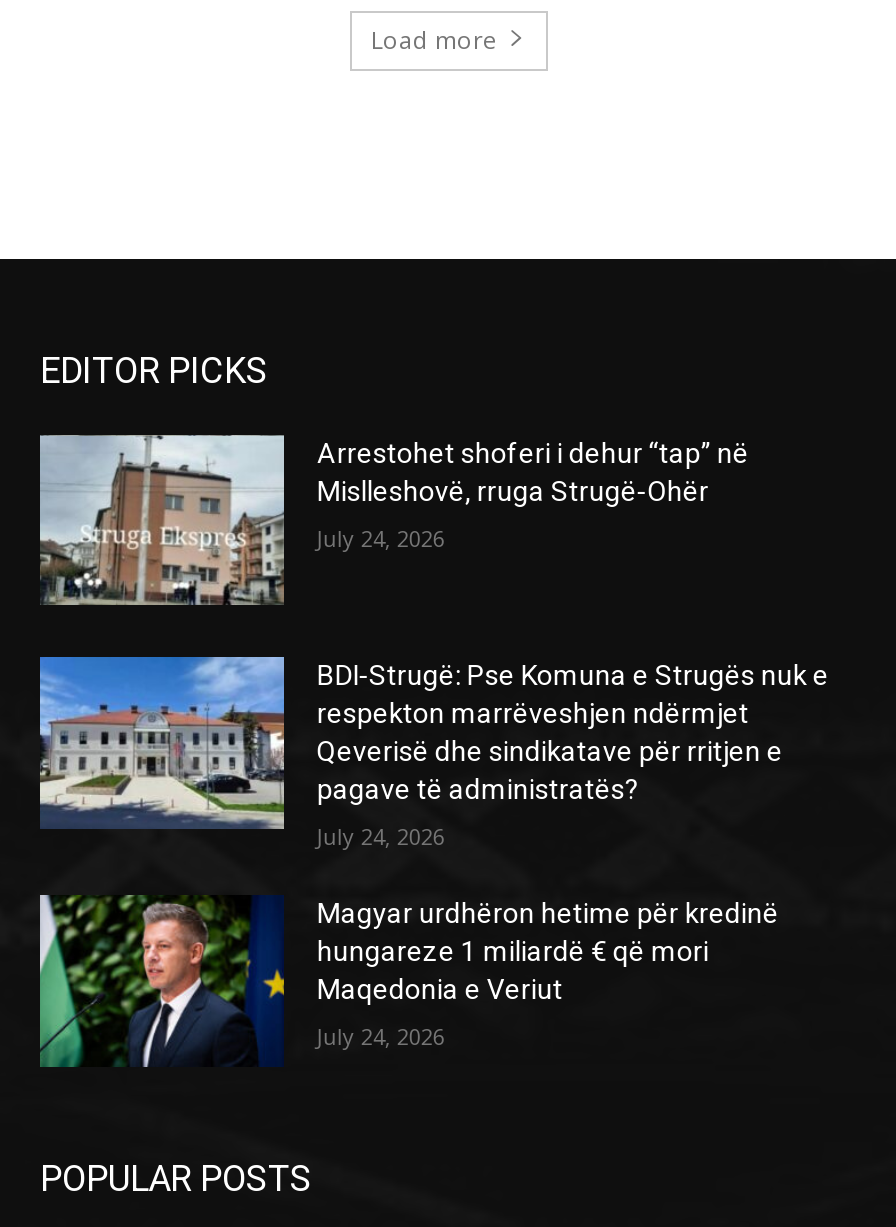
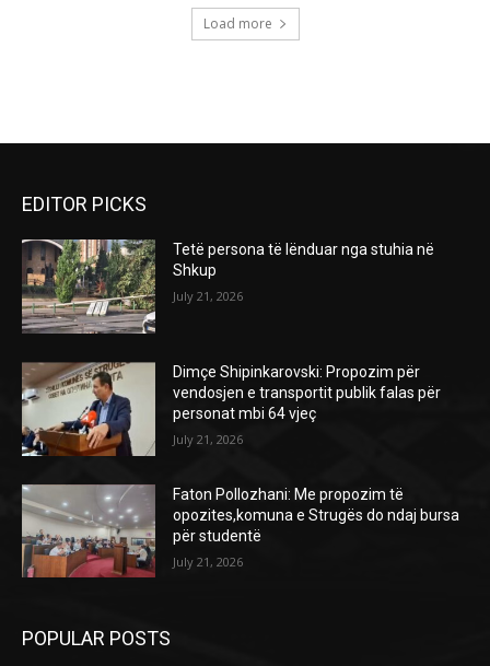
[40,434,749,606] [image] | Arrestohet shoferi i dehur “tap” në | Mislleshovë, rruga Strugë-Ohër -> [22,238,435,335] [image] | Tetë persona të lënduar nga stuhia në | Shkup
[317,522,445,552] July 24, 2026 -> [173,288,243,304] July 21, 2026
[38,656,829,830] [image] | BDI-Strugë: Pse Komuna e Strugës nuk e | respekton marrëveshjen ndërmjet | Qeverisë dhe sindikatave për rritjen e | pagave të administratës? -> [21,362,441,457] [image] | Dimçe Shipinkarovski: Propozim për | vendosjen e transportit publik falas për | personat mbi 64 vjeç
[317,822,445,852] July 24, 2026 -> [173,431,243,447] July 21, 2026
[38,894,779,1068] [image] | Magyar urdhëron hetime për kredinë | hungareze 1 miliardë € që mori | Maqedonia e Veriut -> [21,483,460,579] [image] | Faton Pollozhani: Me propozim të | opozites,komuna e Strugës do ndaj bursa | për studentë
[317,1022,445,1052] July 24, 2026 -> [173,553,243,569] July 21, 2026

